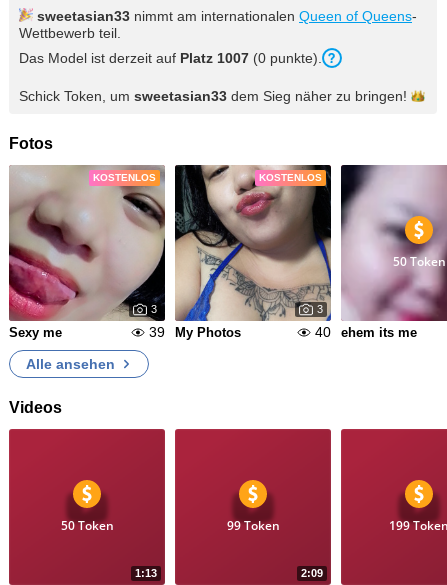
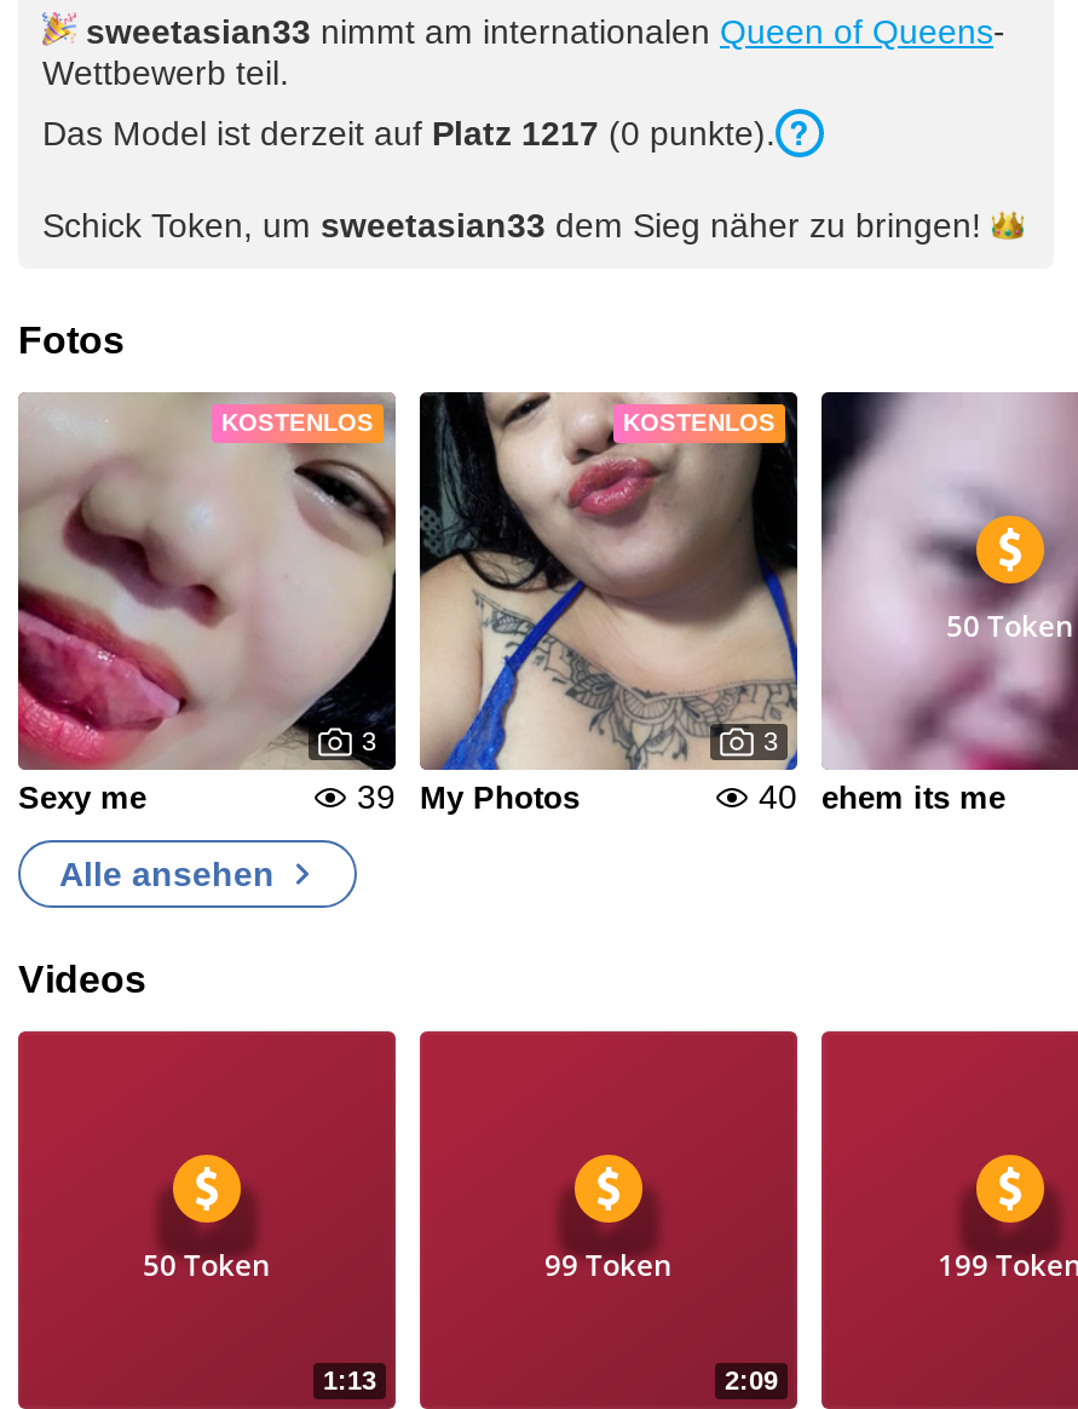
[19,50,322,66] Das Model ist derzeit auf Platz 1007 (0 punkte). -> [42,114,776,153] Das Model ist derzeit auf Platz 1217 (0 punkte).

